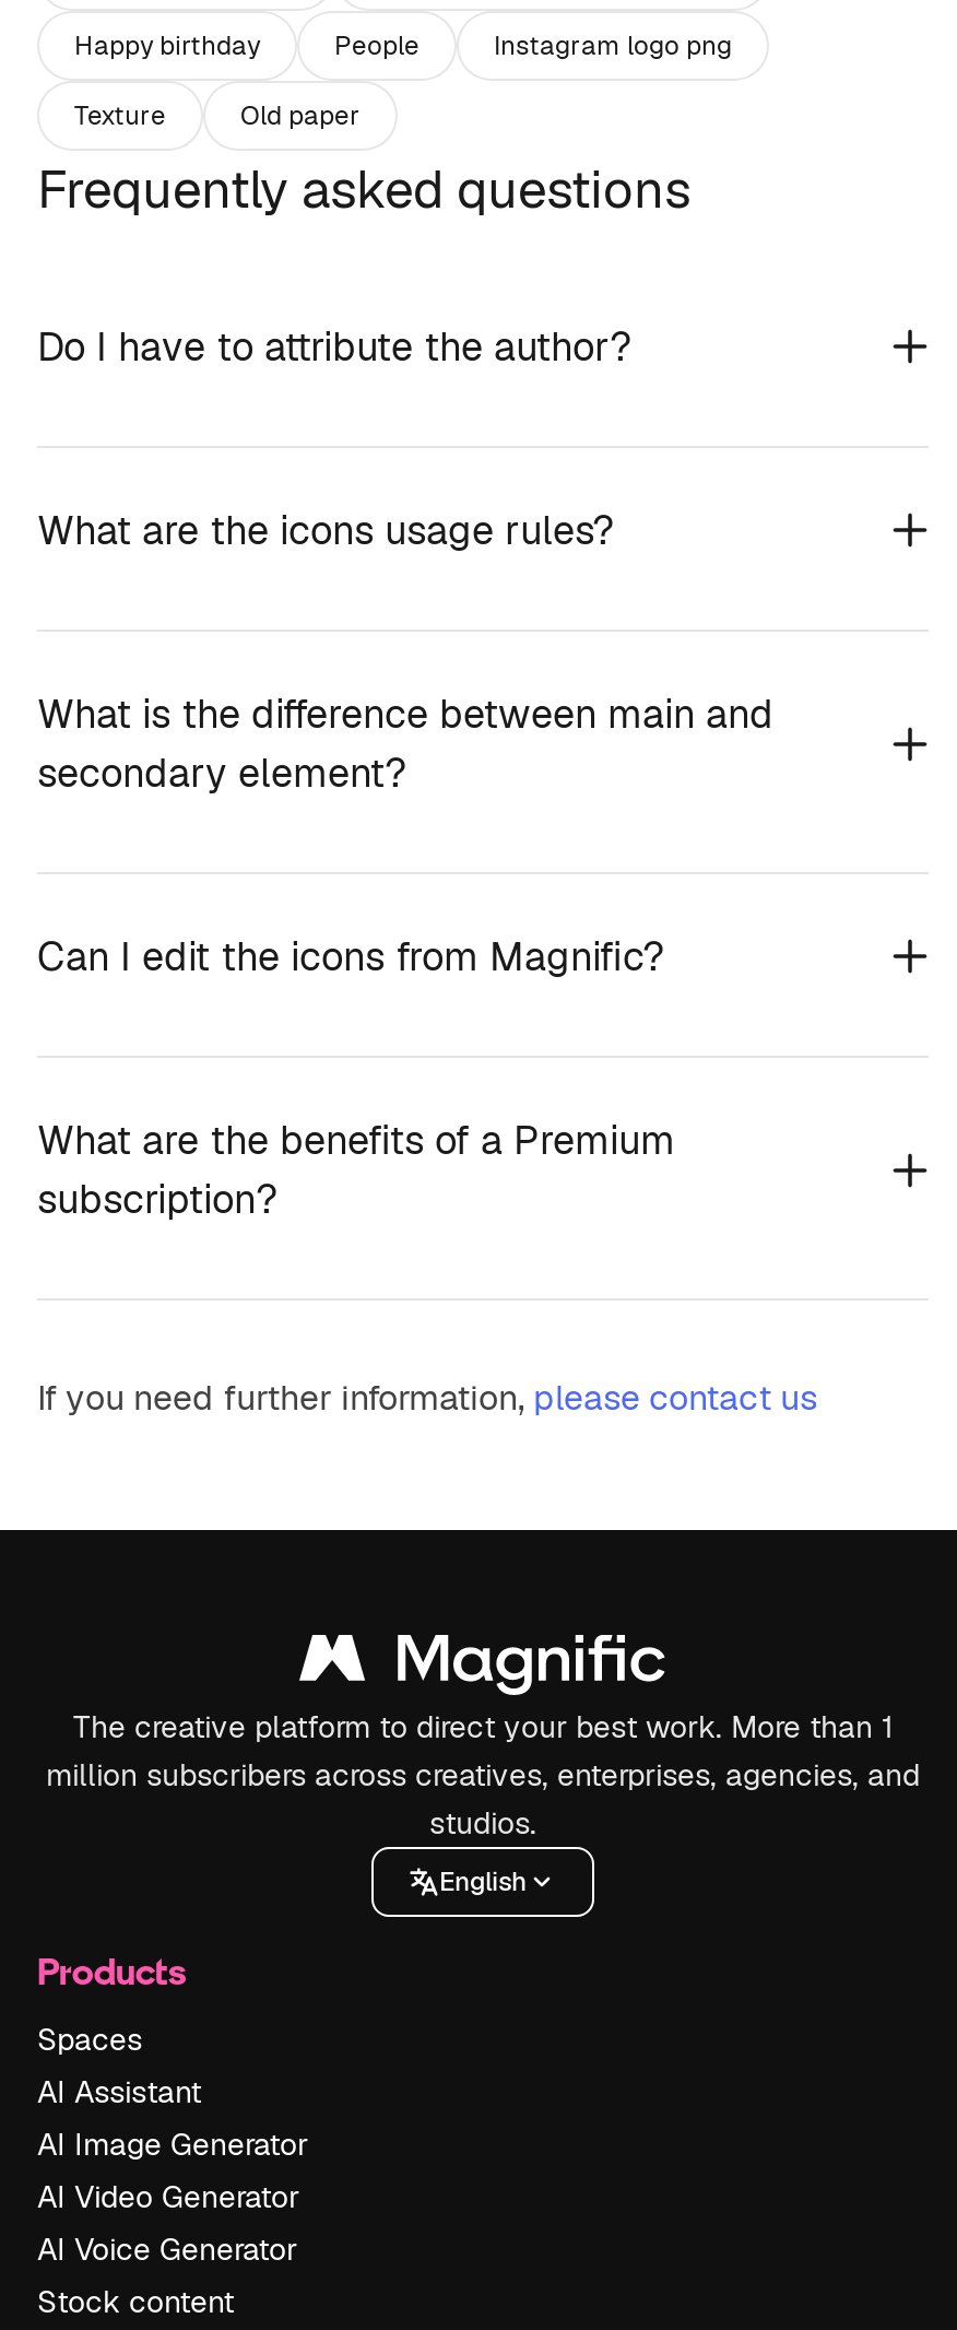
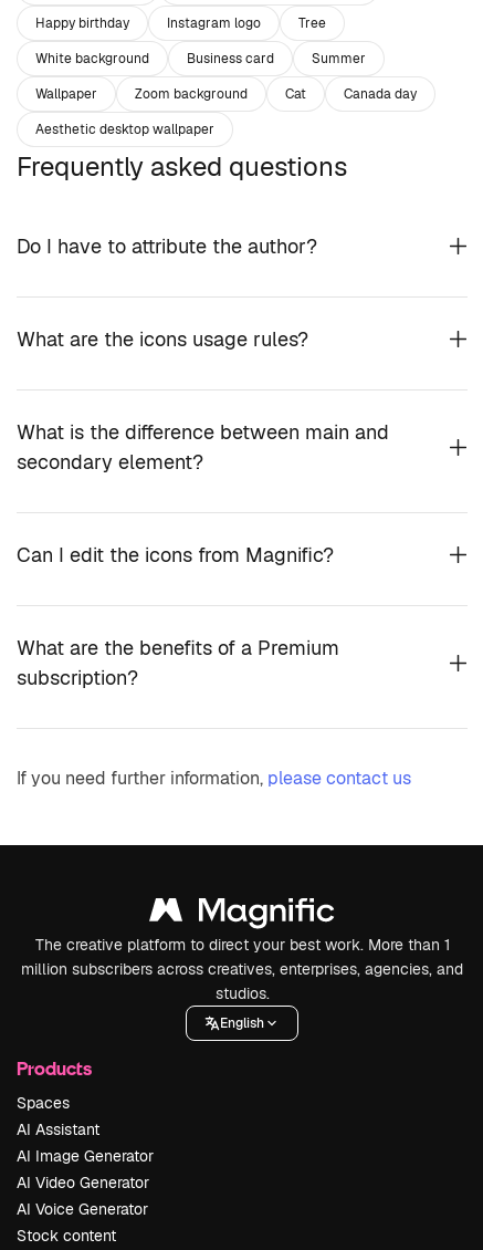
[74,27,732,132] People | Instagram logo png | Texture | Old paper -> [35,14,417,138] Instagram logo | Tree | White background | Business card | Summer | Wallpaper | Zoom background | Cat | Canada day | Aesthetic desktop wallpaper

